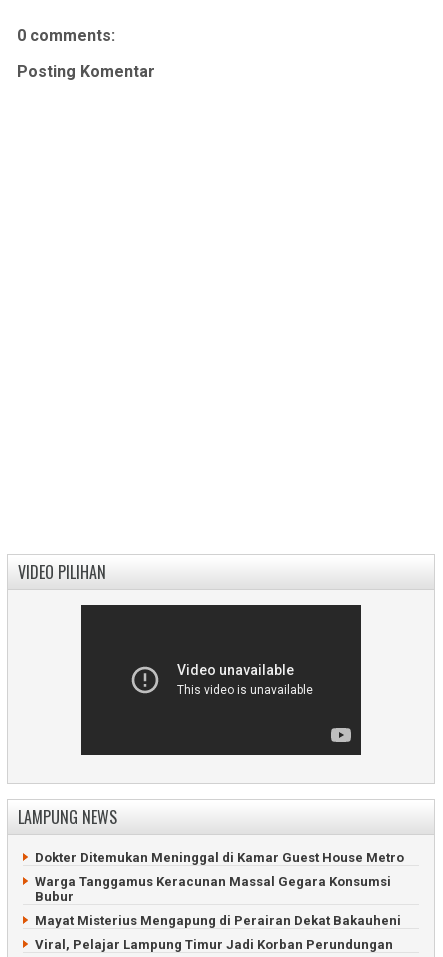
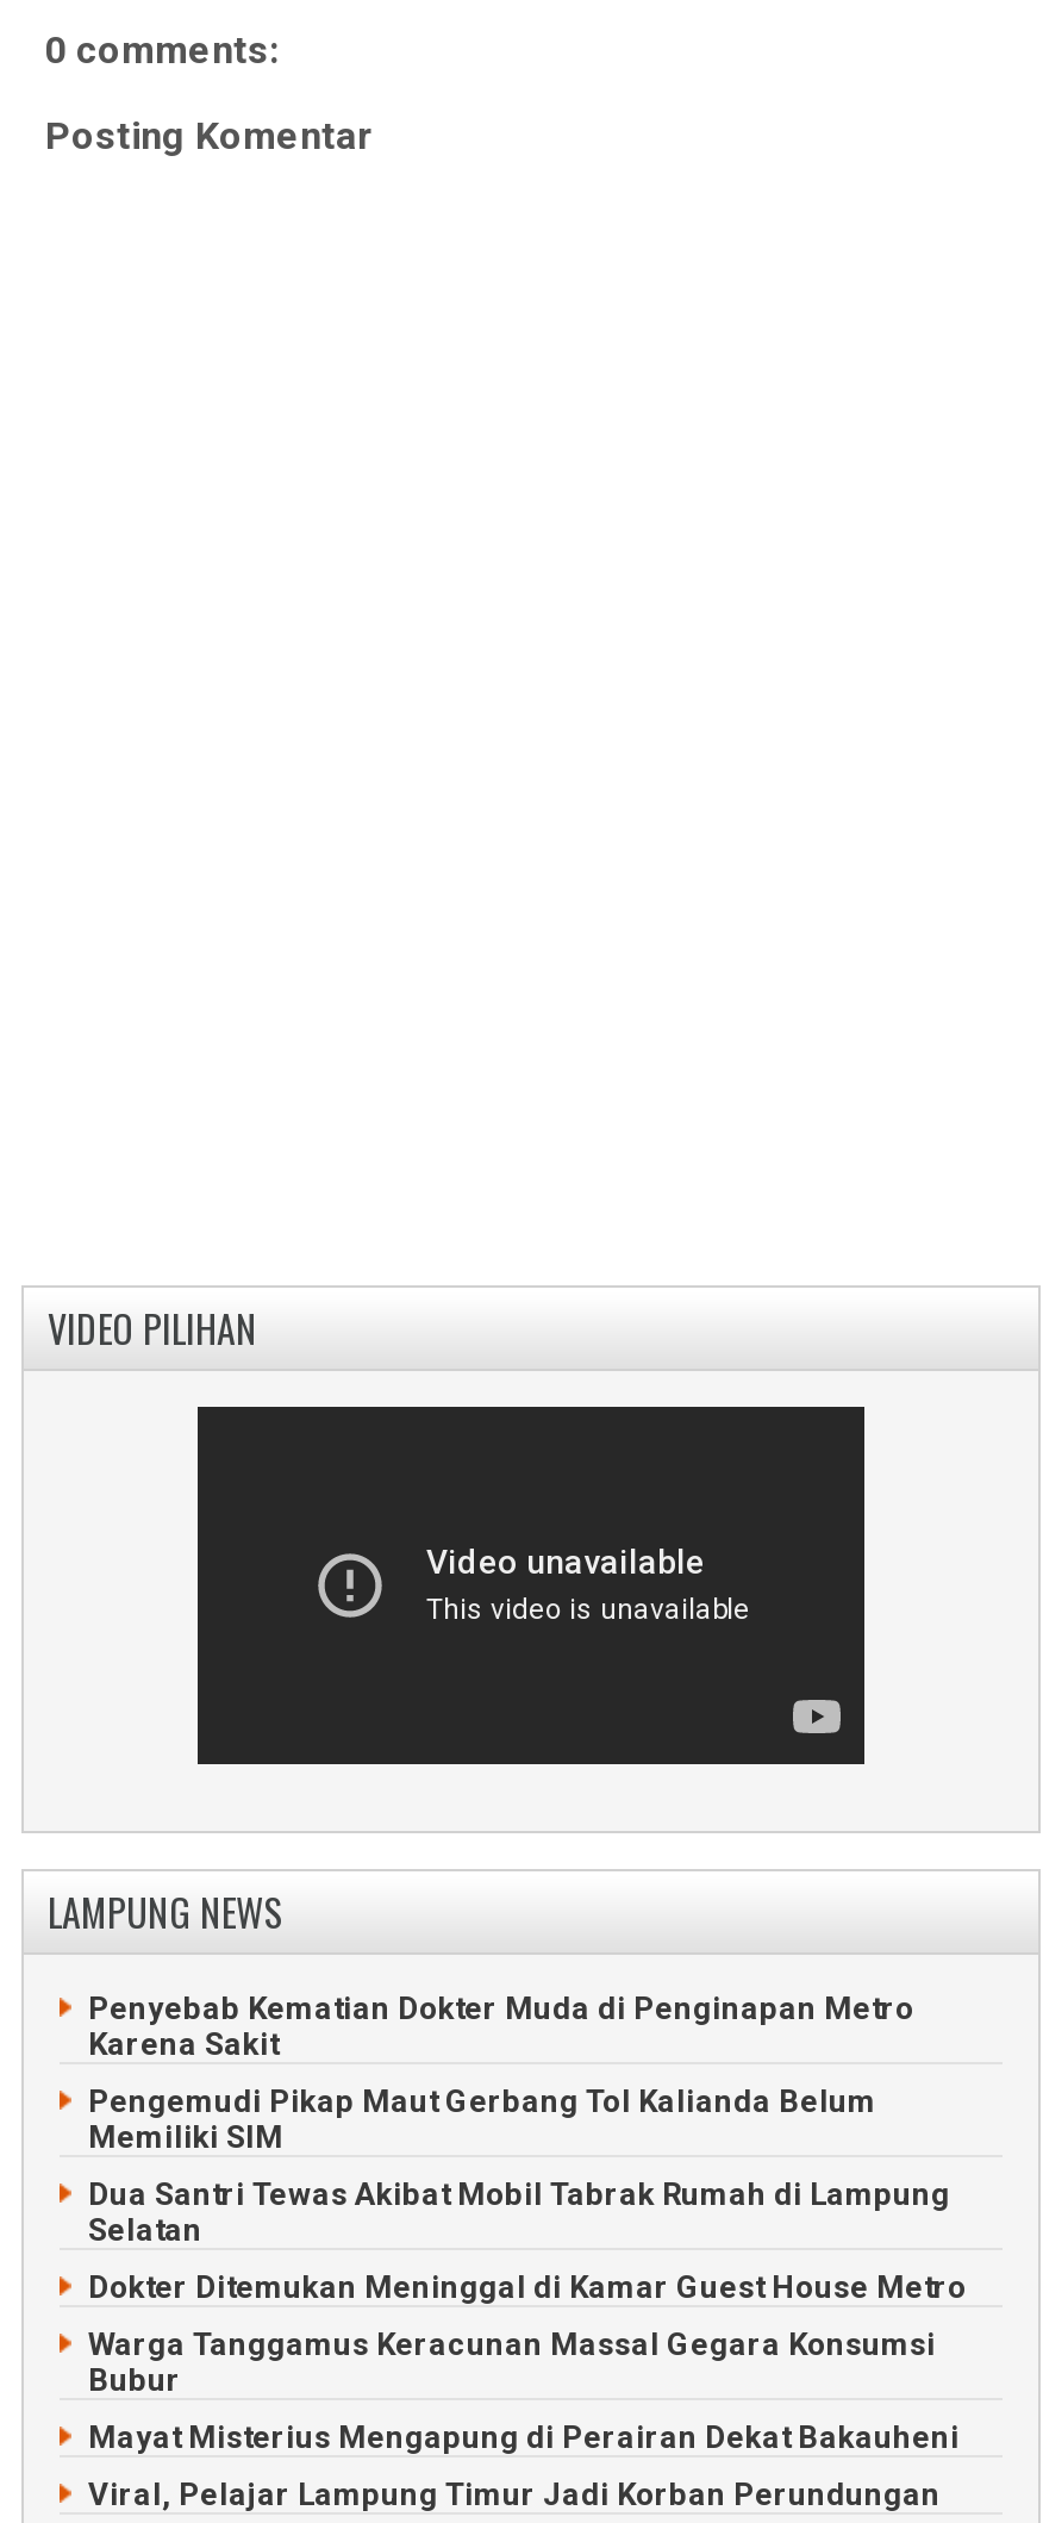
none -> [88,1989,950,2247] Penyebab Kematian Dokter Muda di Penginapan Metro | Karena Sakit | Pengemudi Pikap Maut Gerbang Tol Kalianda Belum | Memiliki SIM | Dua Santri Tewas Akibat Mobil Tabrak Rumah di Lampung | Selatan

